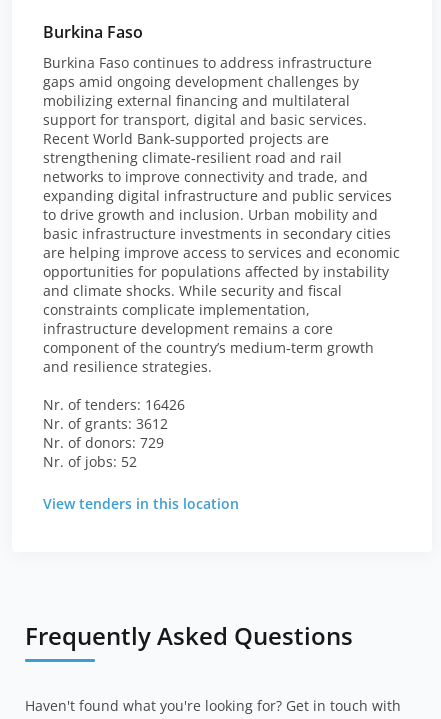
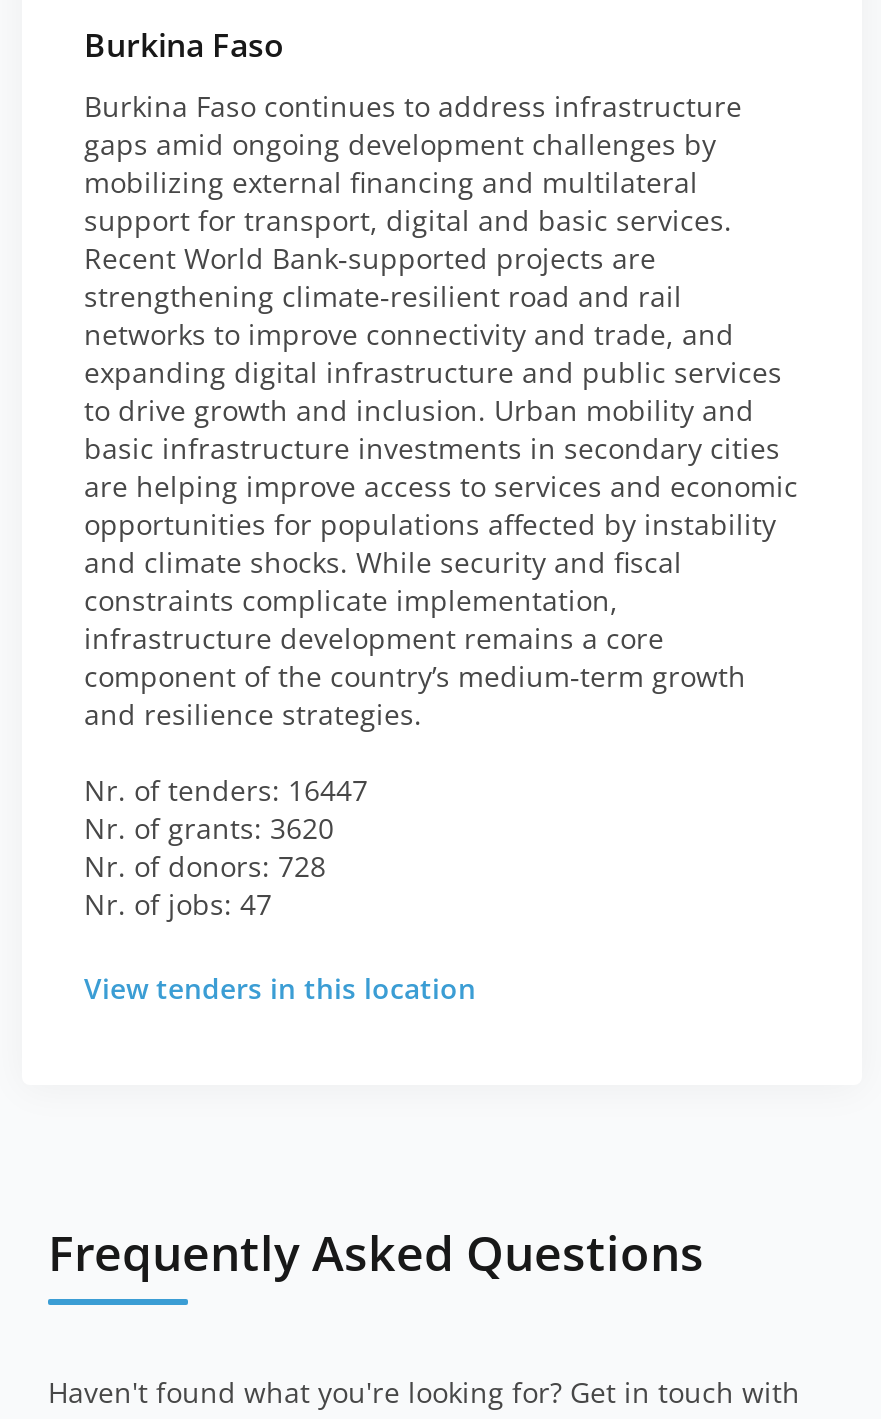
[43,395,185,414] Nr. of tenders: 16426 -> [84,771,368,809] Nr. of tenders: 16447
[43,414,168,433] Nr. of grants: 3612 -> [84,809,334,847] Nr. of grants: 3620
[43,433,164,452] Nr. of donors: 729 -> [84,847,326,885] Nr. of donors: 728
[43,452,137,471] Nr. of jobs: 52 -> [84,885,272,923] Nr. of jobs: 47

